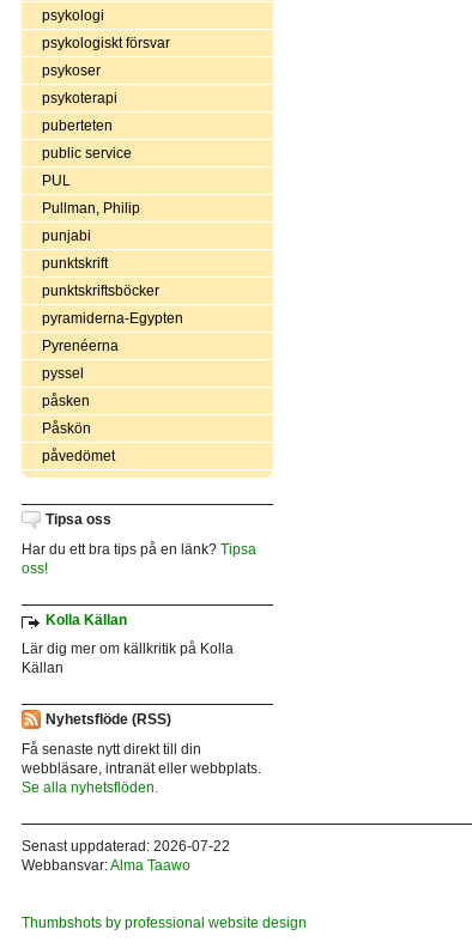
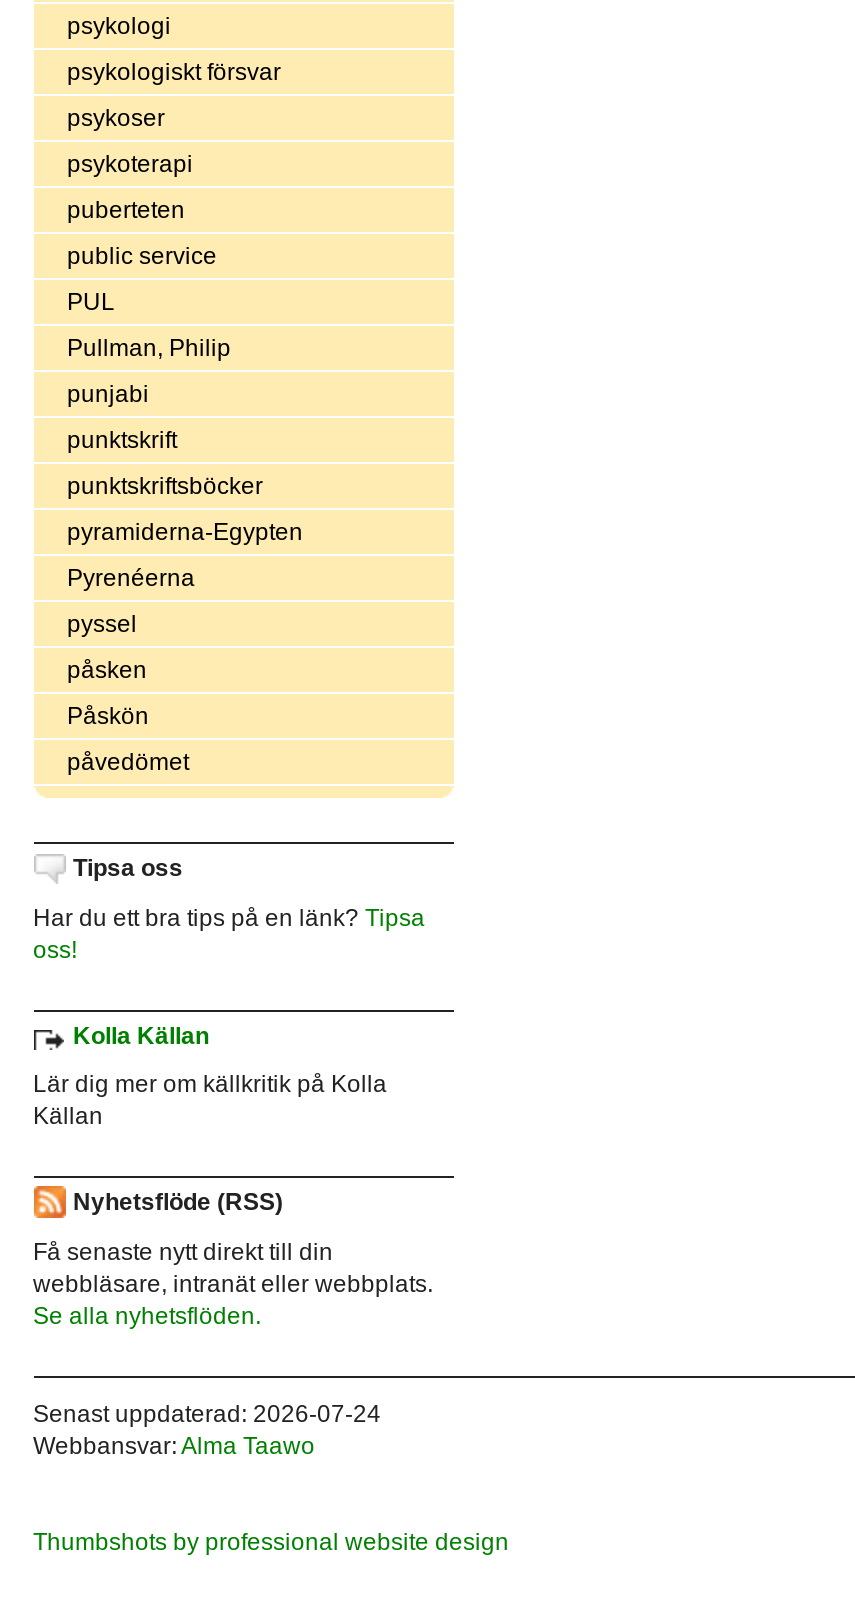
[21,838,229,854] Senast uppdaterad: 2026-07-22 -> [33,1399,381,1427] Senast uppdaterad: 2026-07-24

